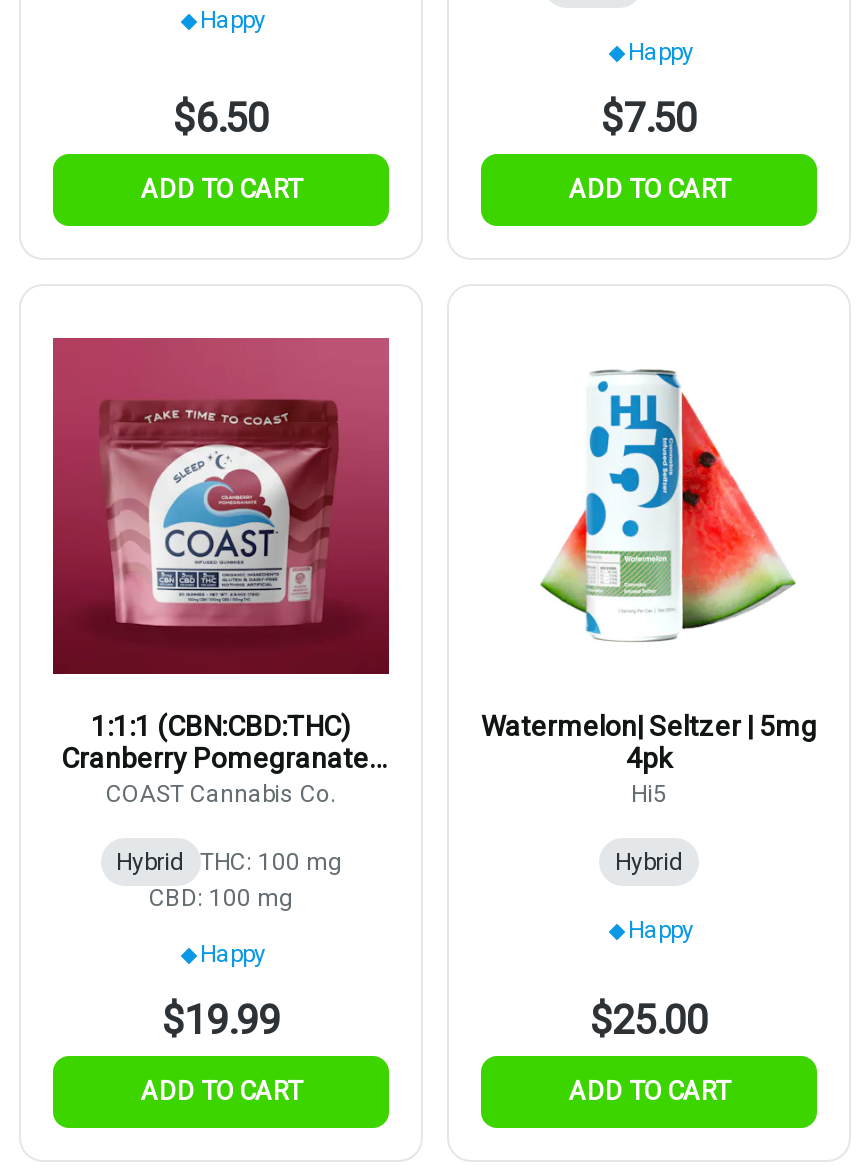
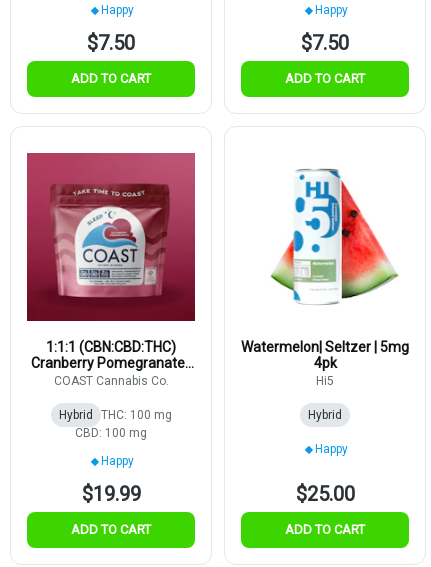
[173,94,269,142] $6.50 -> [87,31,135,55] $7.50

